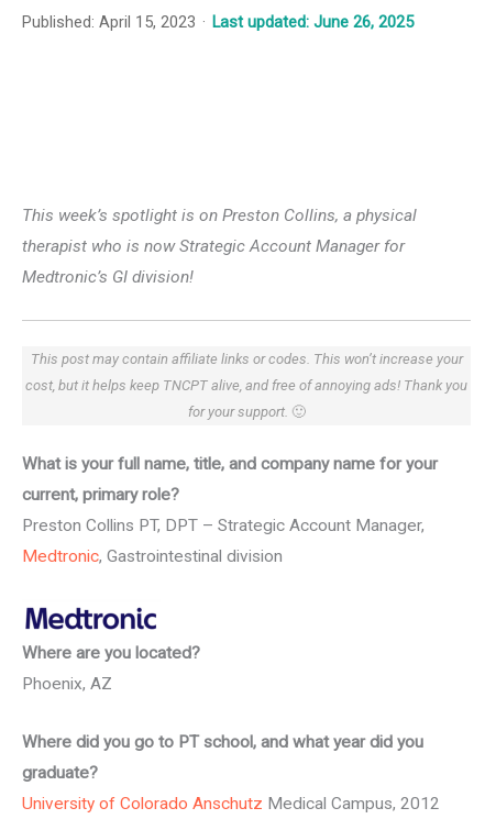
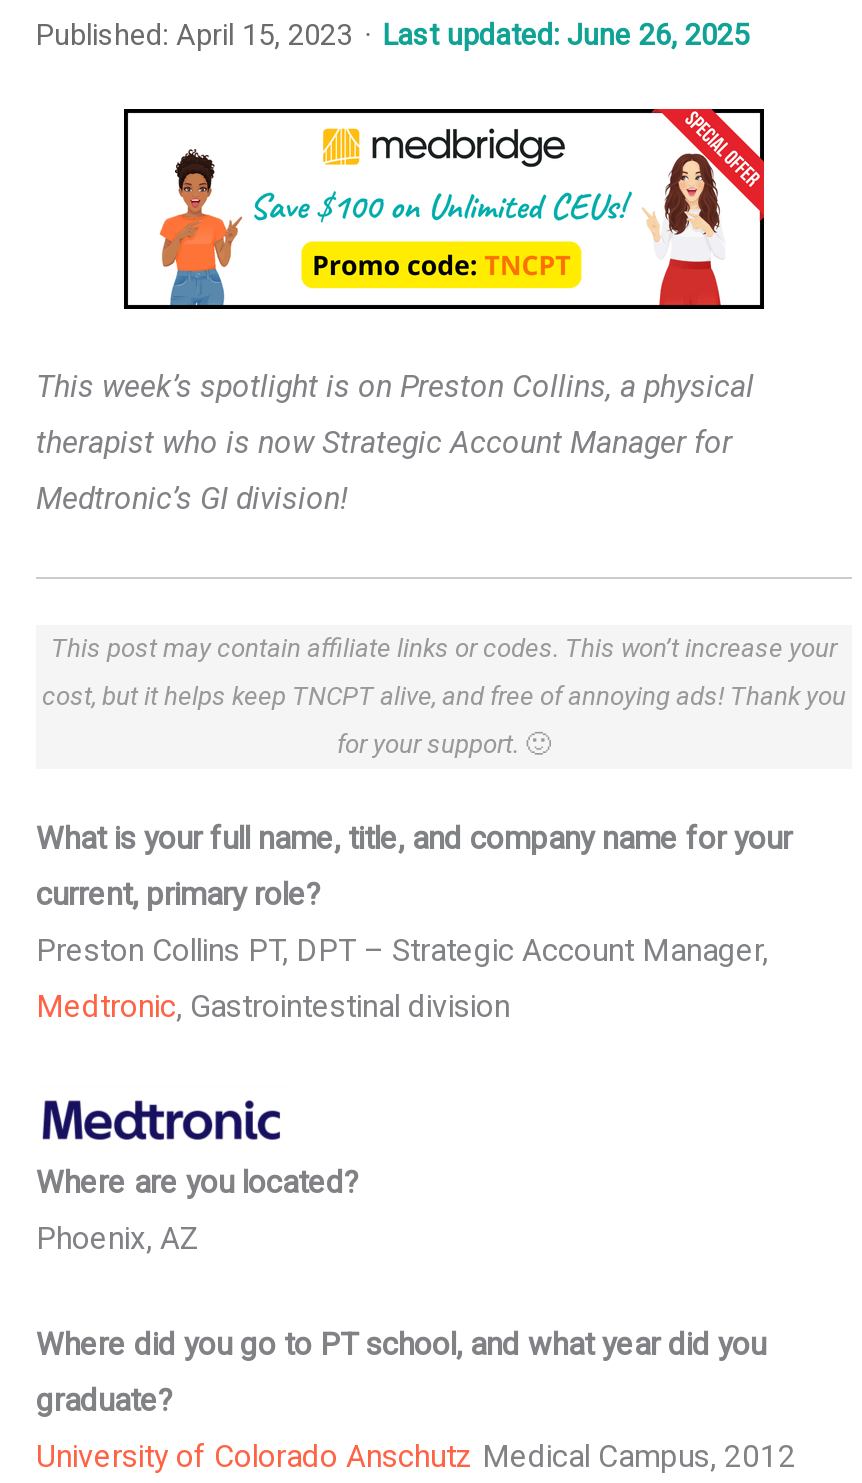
none -> [122,107,766,311] [image]

